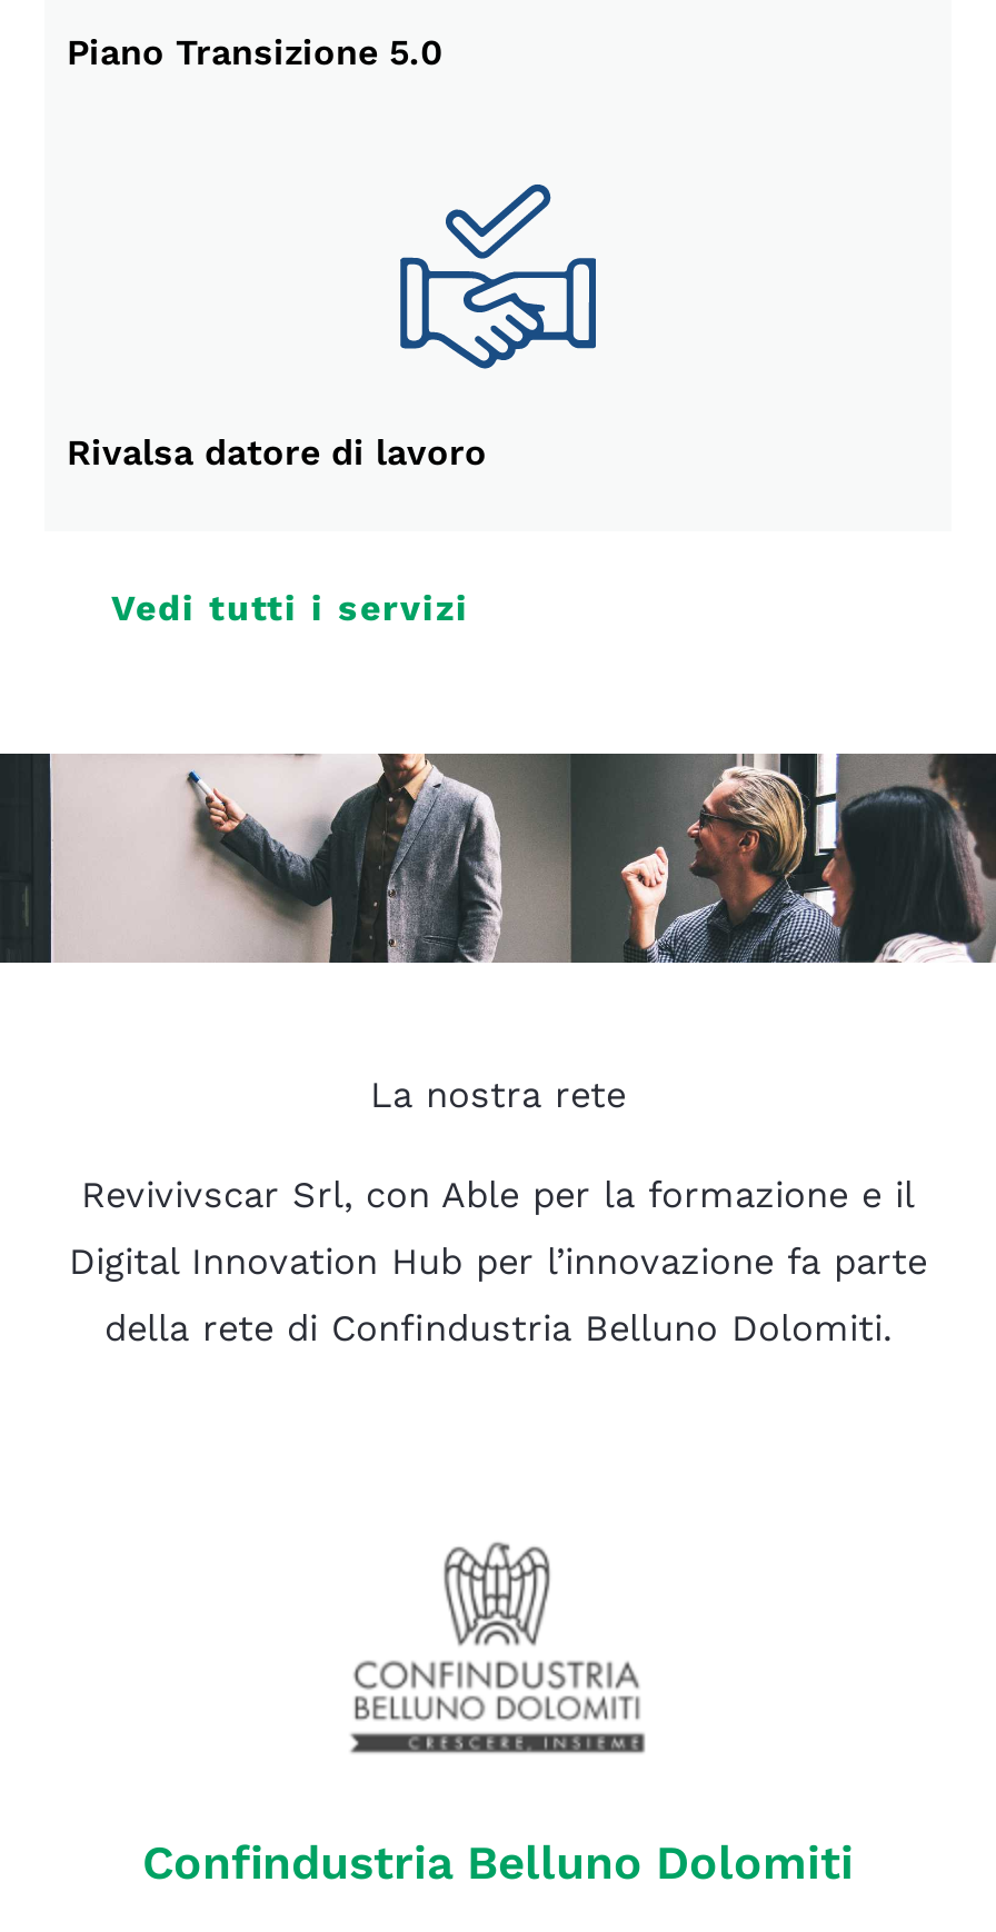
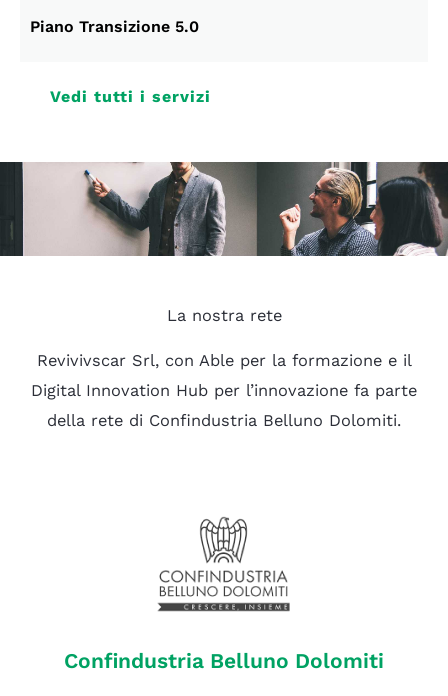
[67,182,598,474] [image] | Rivalsa datore di lavoro -> none

